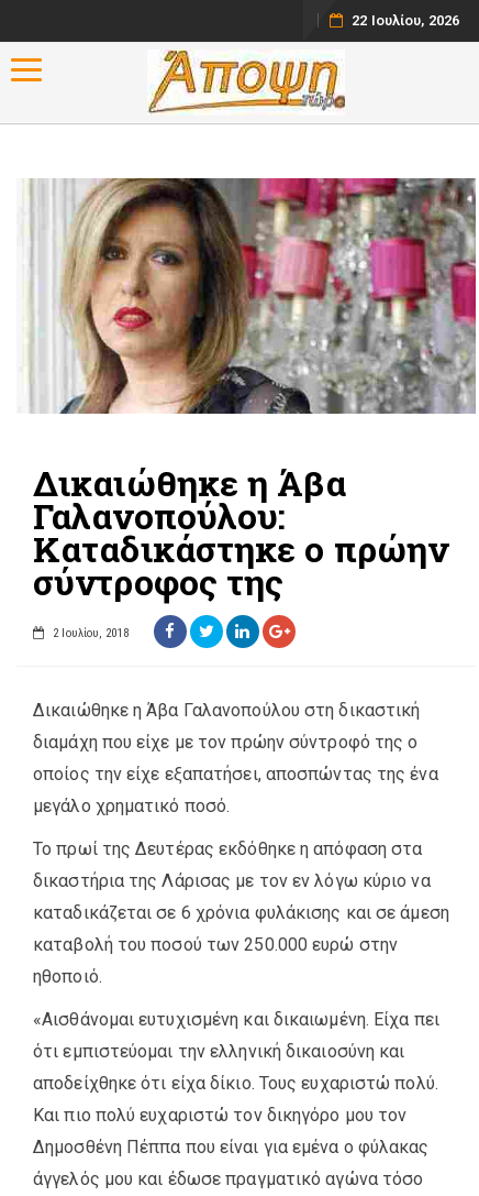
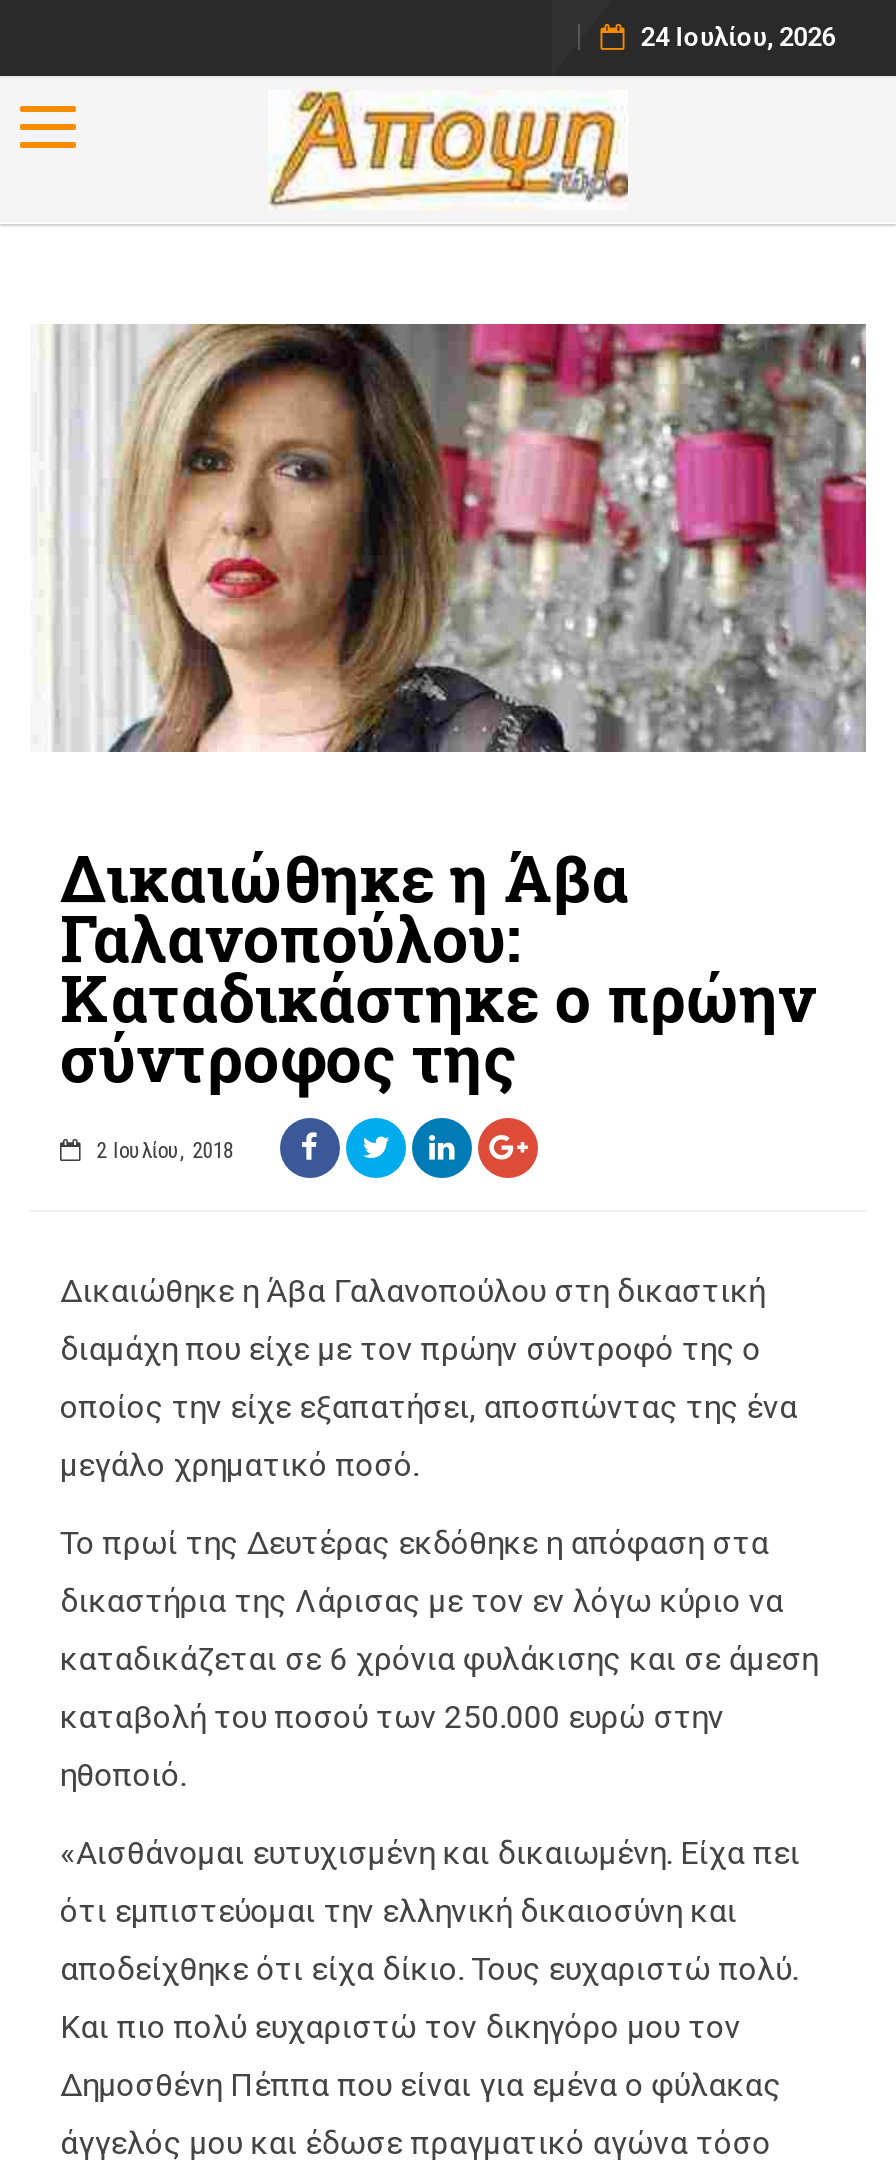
[352,12,459,29] 22 Ιουλίου, 2026 -> [641,22,836,52] 24 Ιουλίου, 2026

